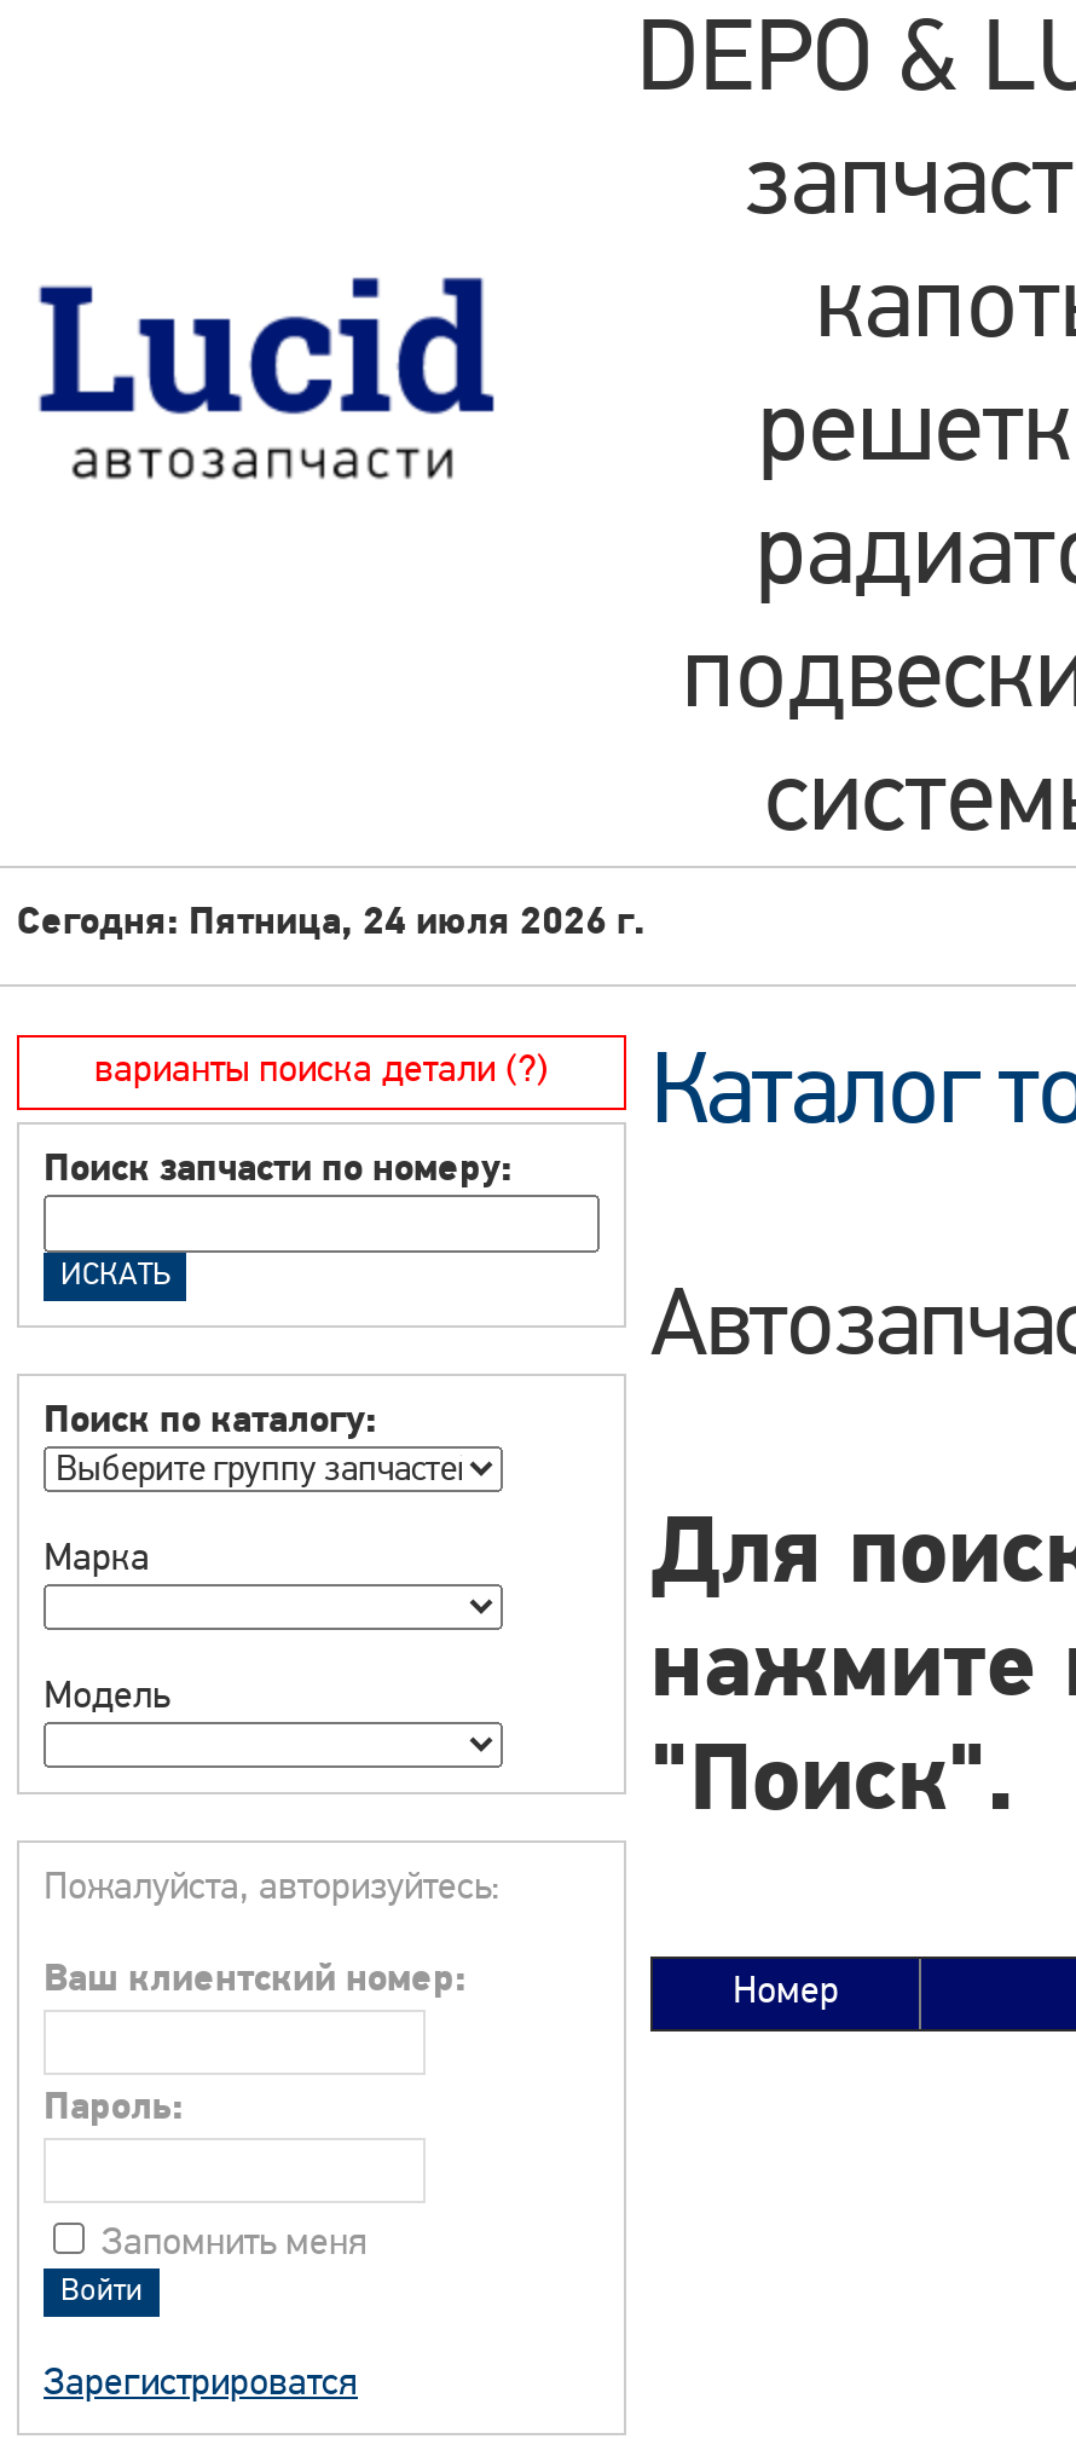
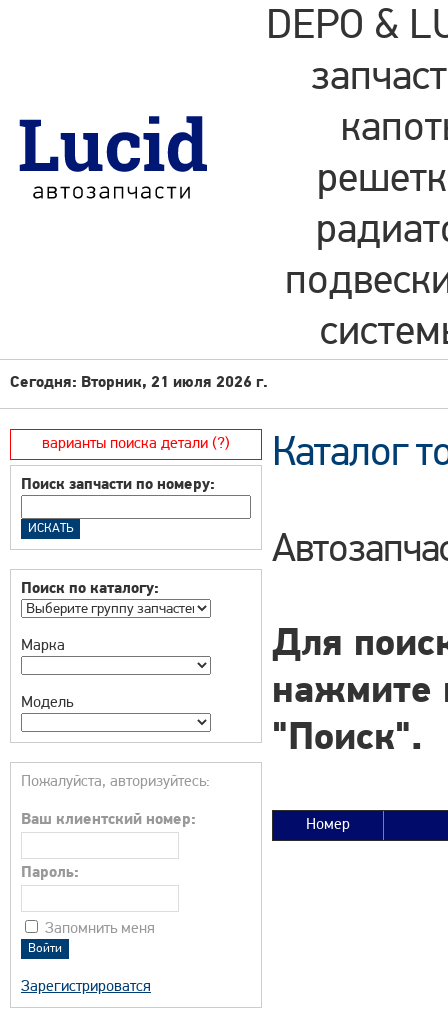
[17,904,646,943] Сегодня: Пятница, 24 июля 2026 г. -> [10,375,268,391] Сегодня: Вторник, 21 июля 2026 г.

